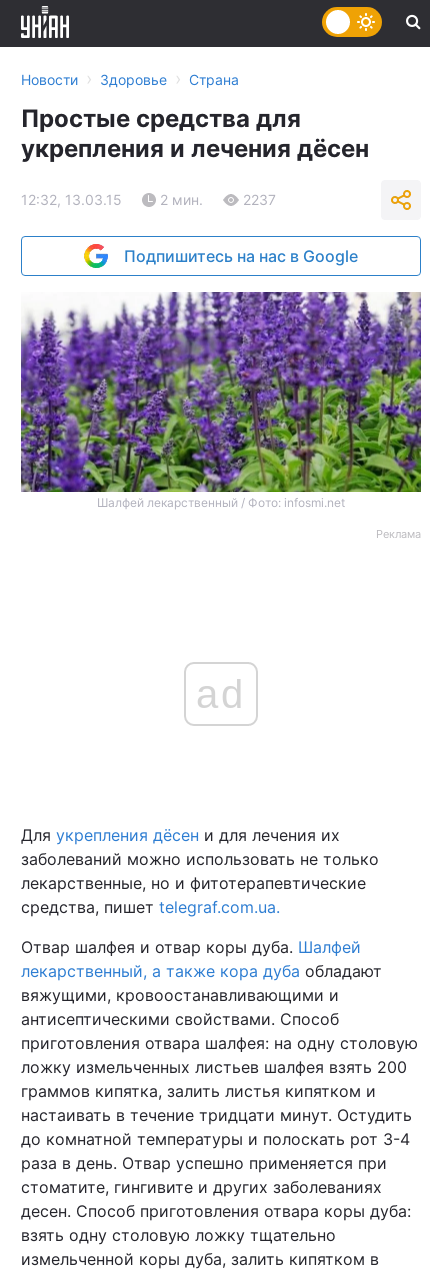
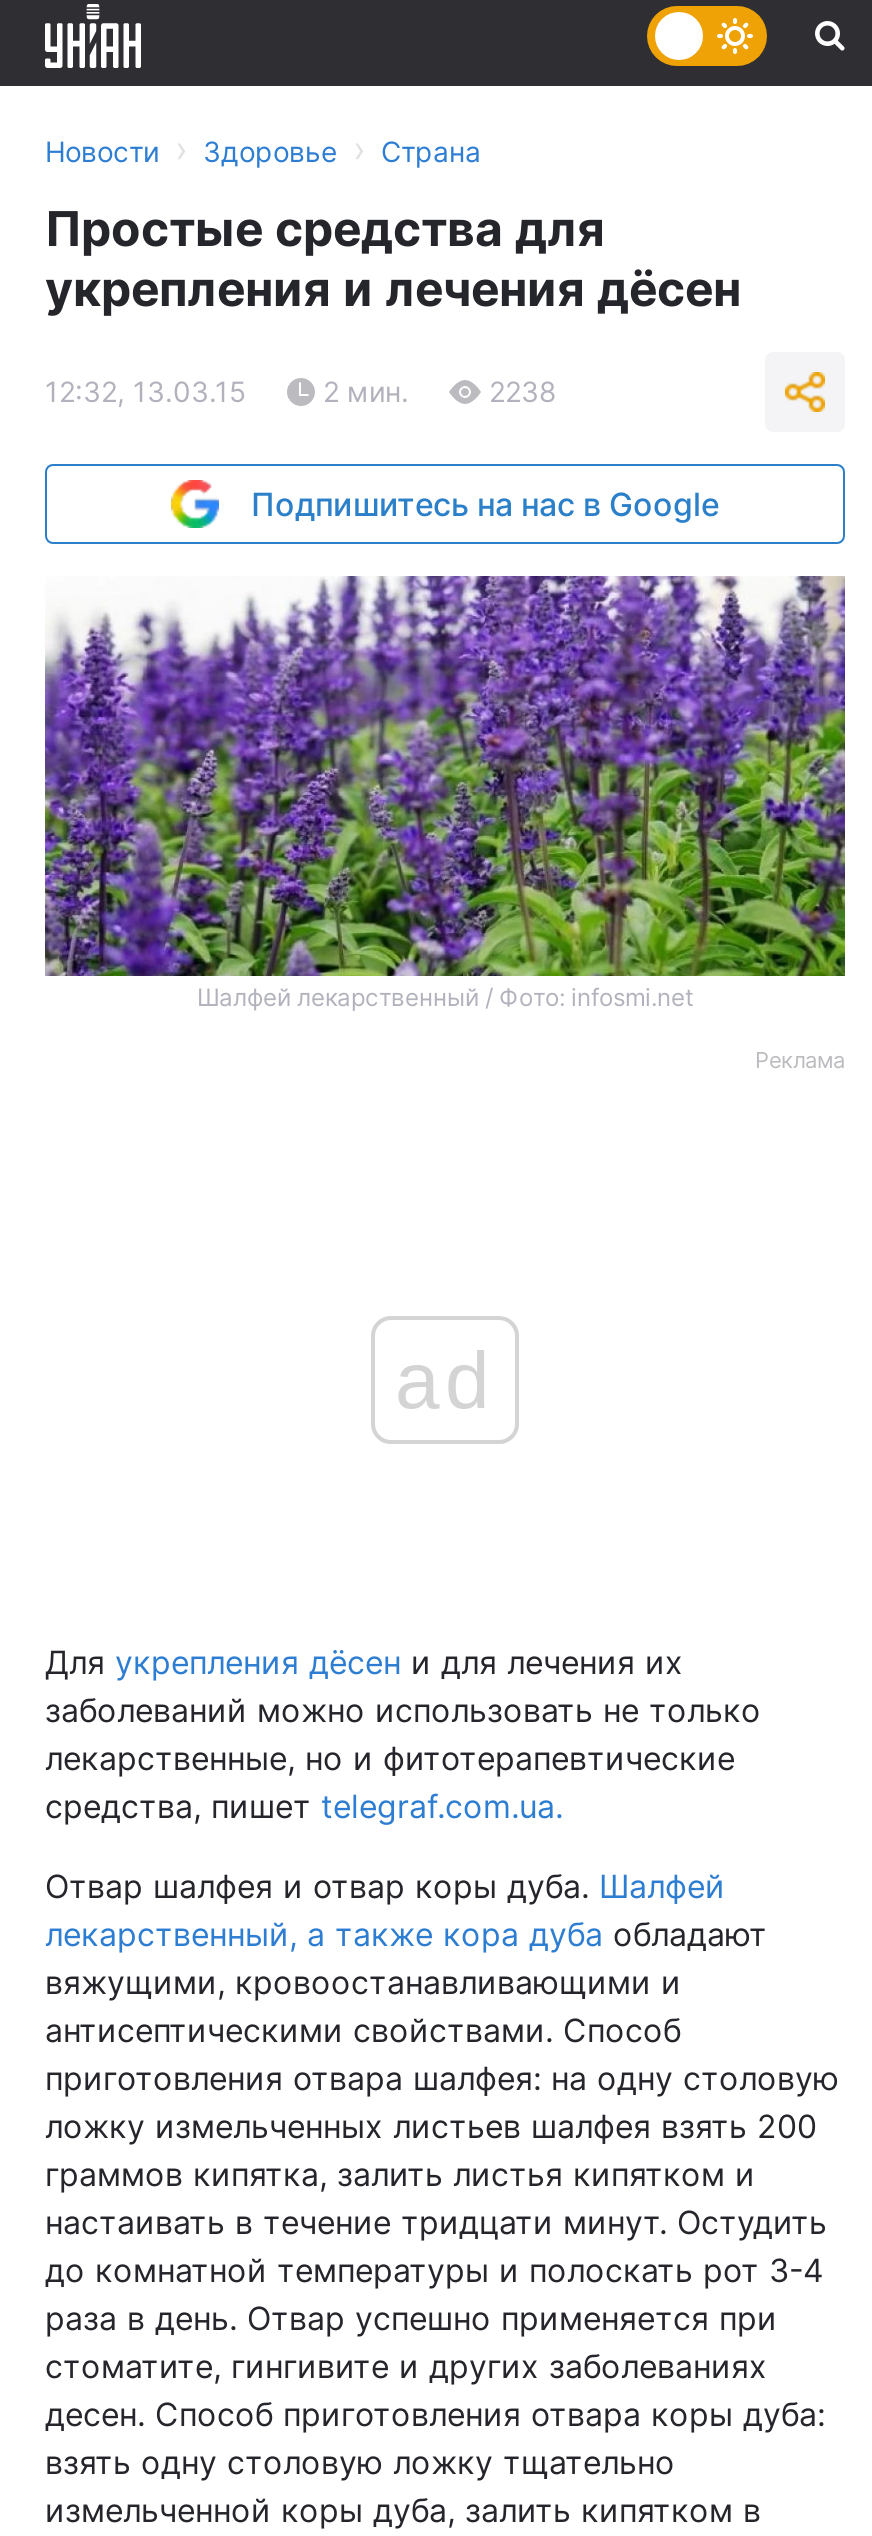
[243,191,276,208] 2237 -> [489,374,557,408] 2238

